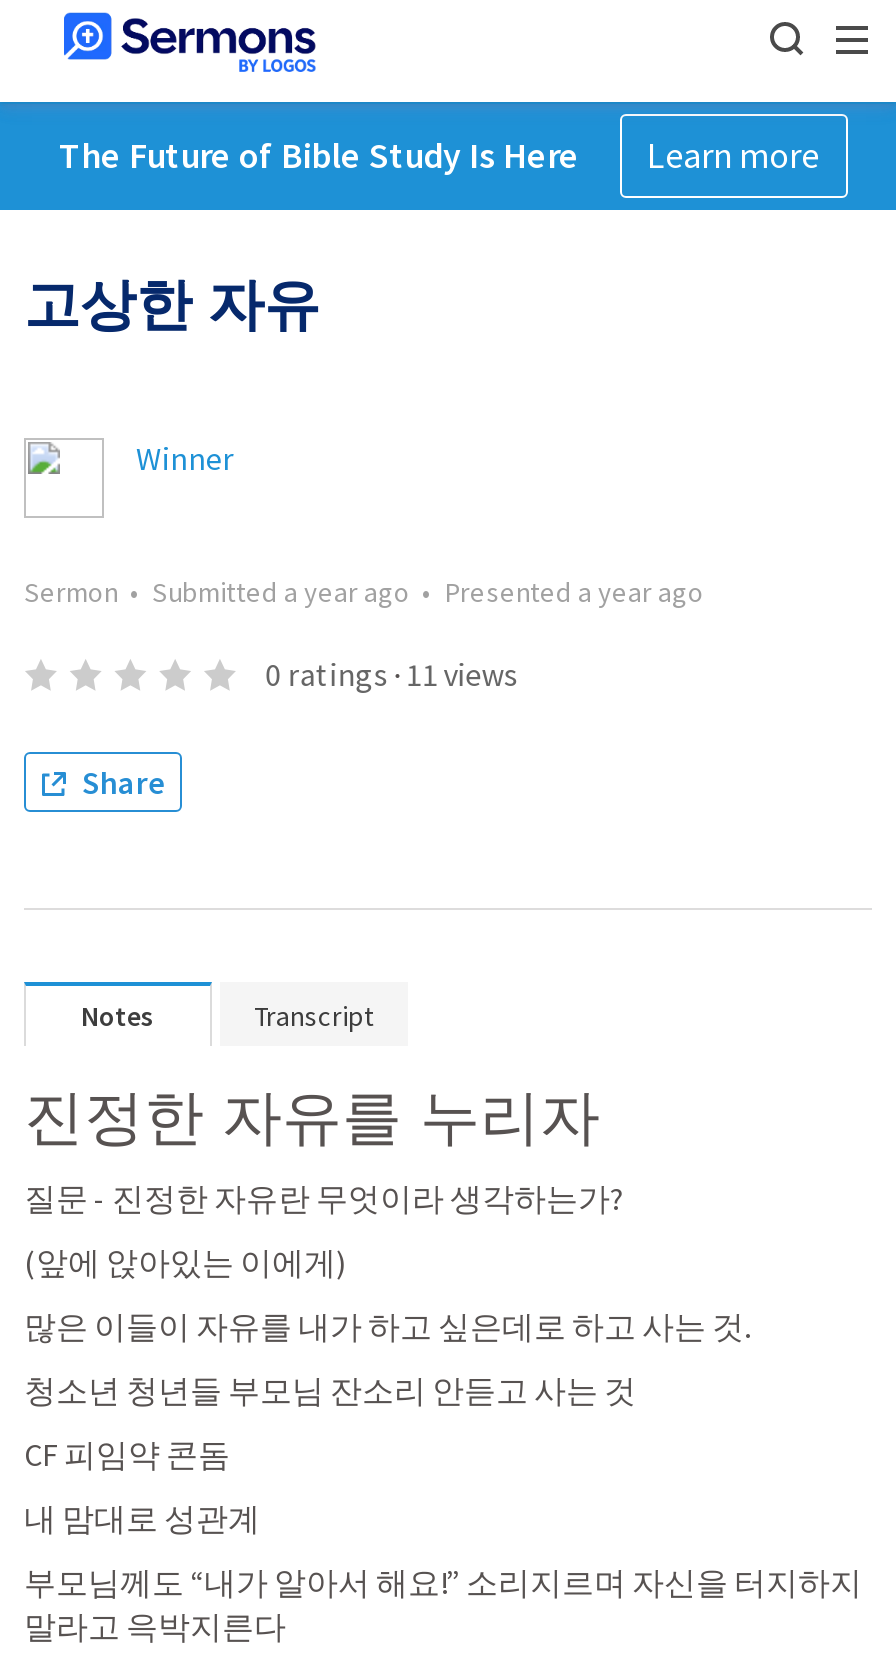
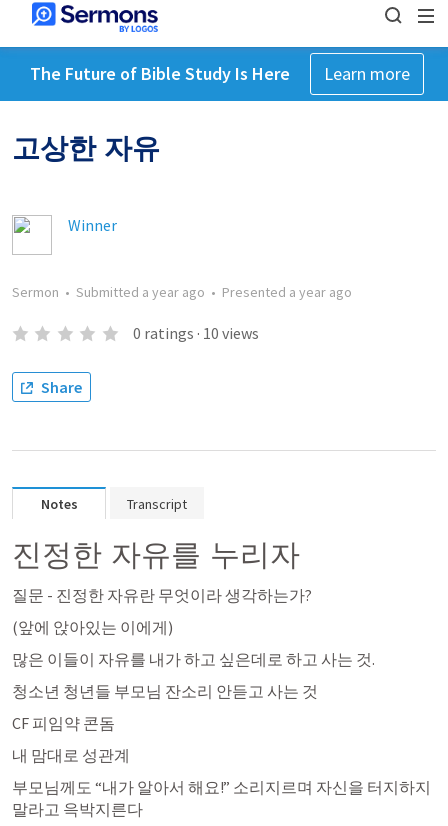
[265,654,517,694] 0 ratings · 11 views -> [133,323,259,343] 0 ratings · 10 views

